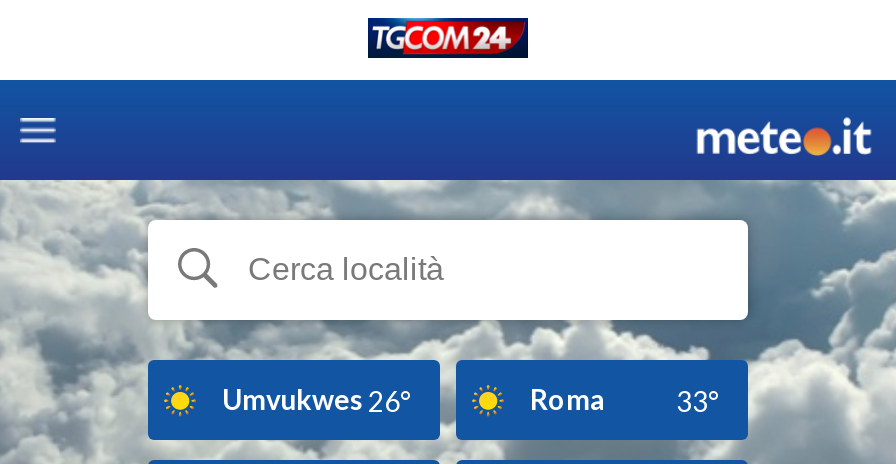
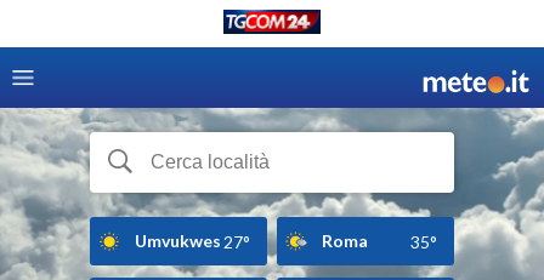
[222,381,412,417] Umvukwes 26° -> [135,230,250,252] Umvukwes 27°
[676,383,720,417] 33° -> [410,231,437,252] 35°

